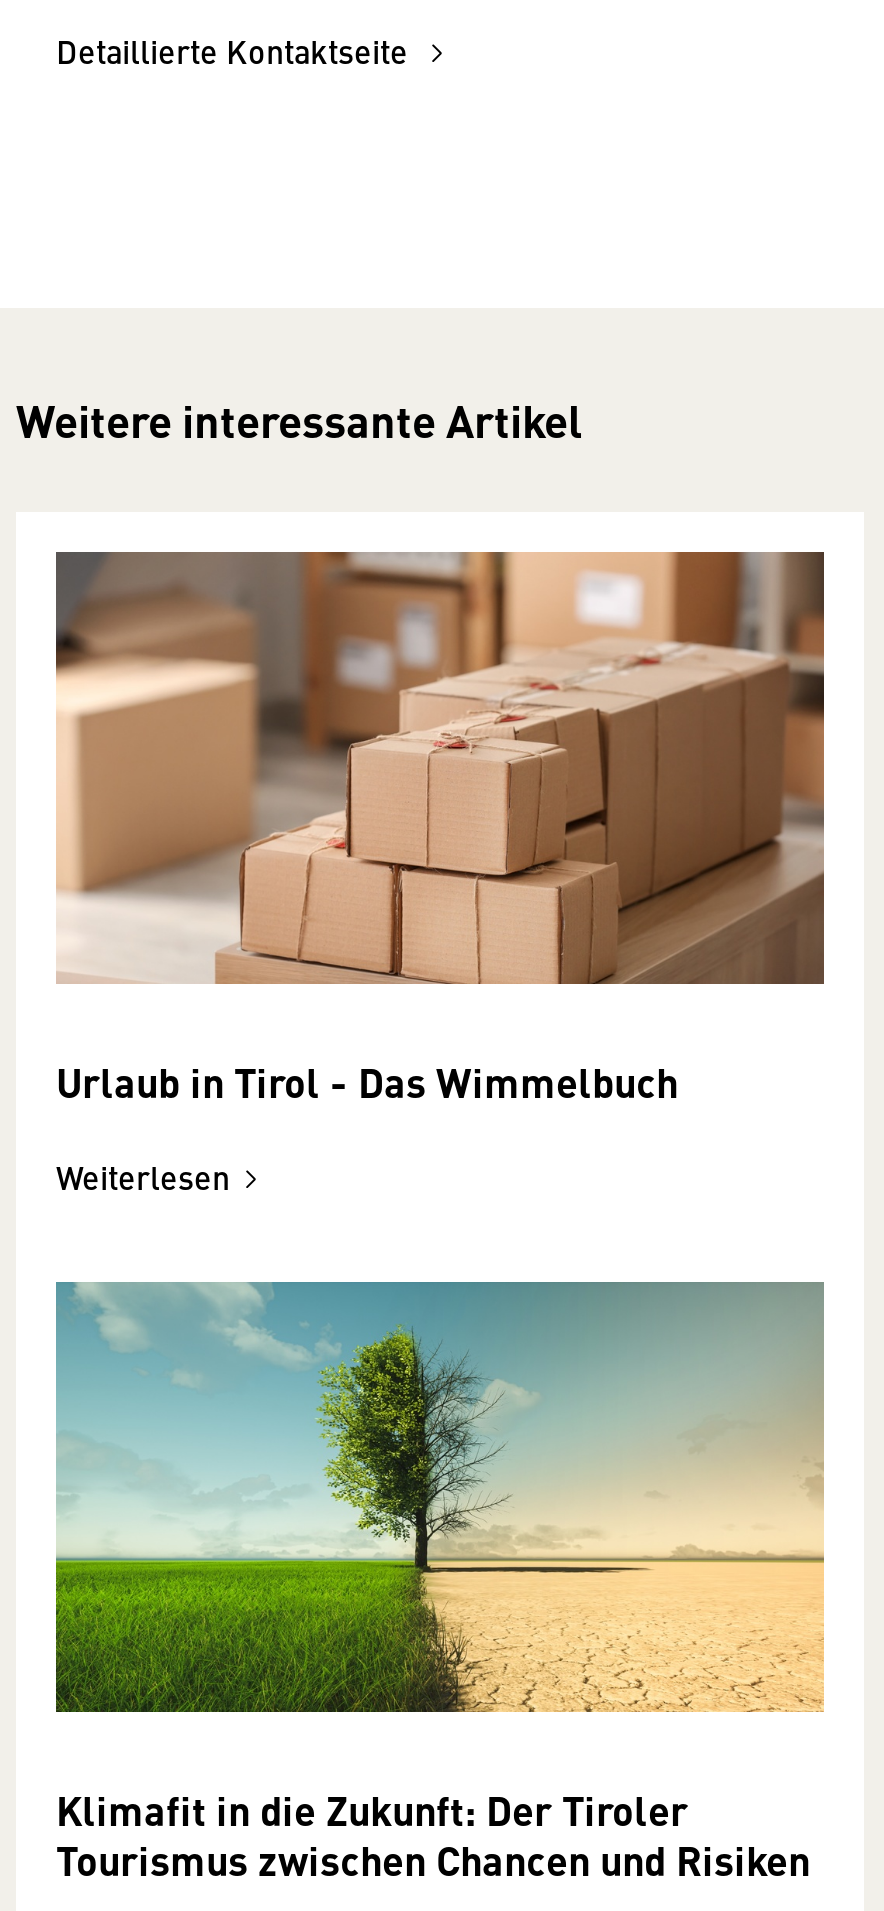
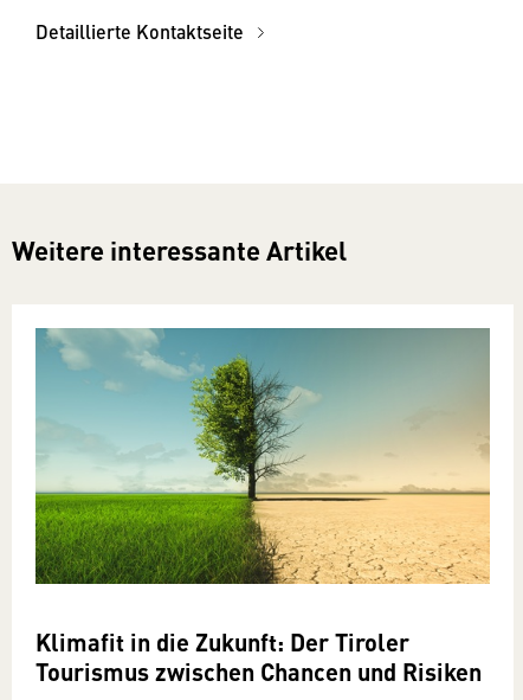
[54,550,826,1199] [image] | Urlaub in Tirol - Das Wimmelbuch | Weiterlesen -> none

